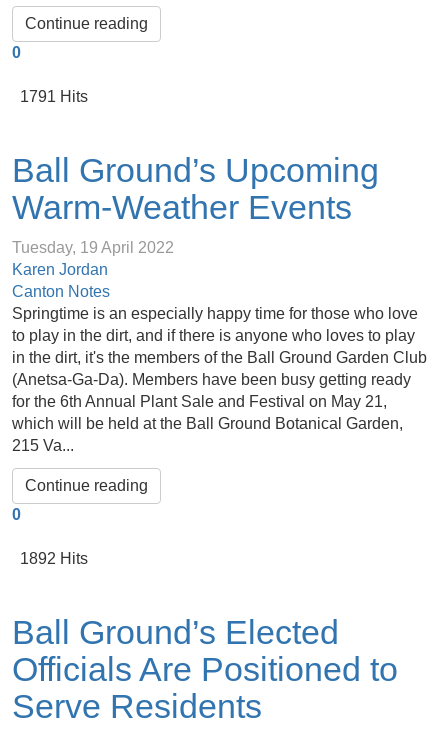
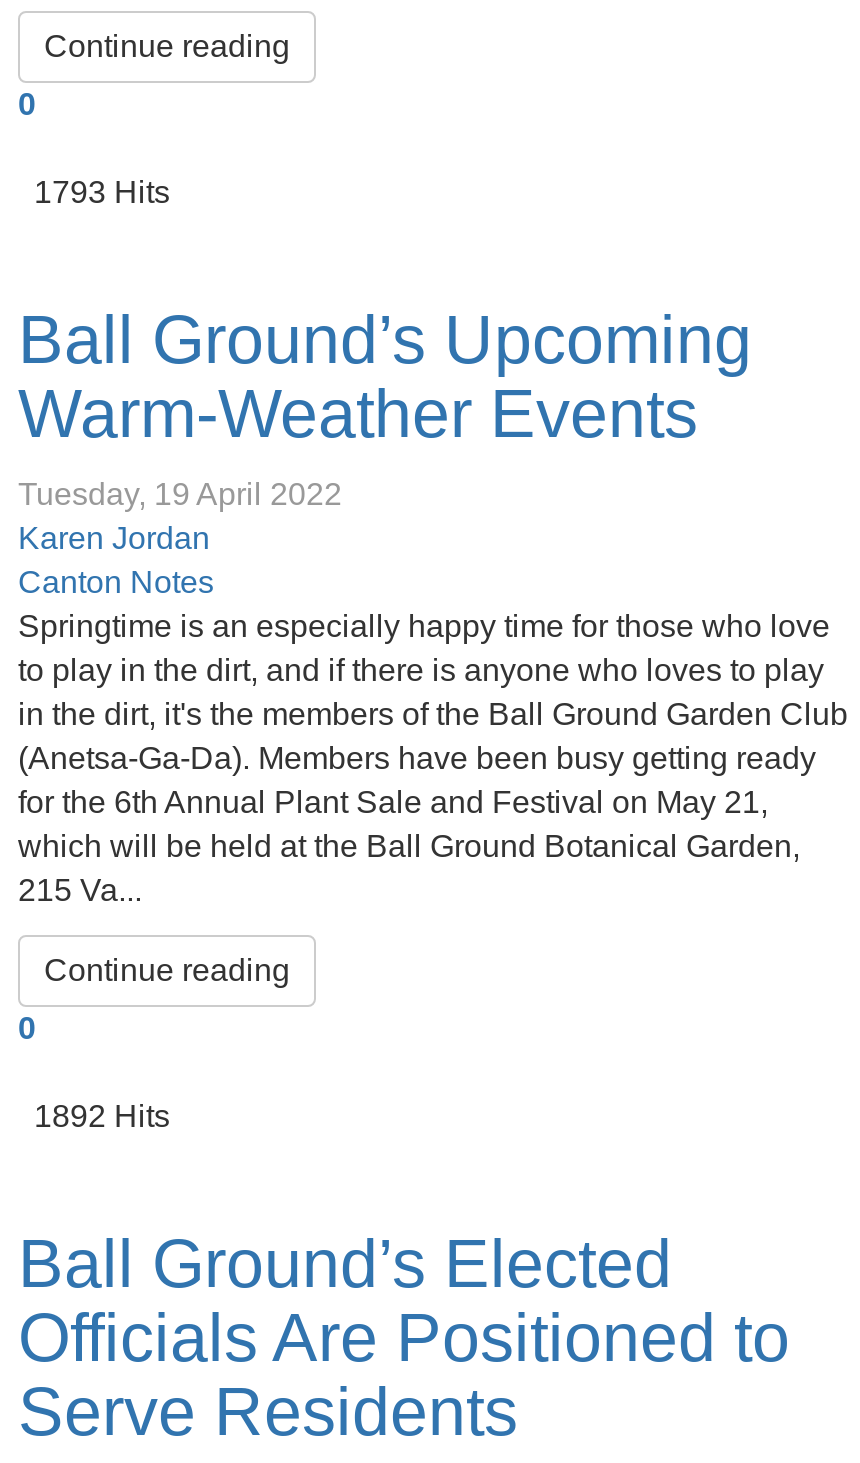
[12,88,88,105] 1791 Hits -> [18,174,170,208] 1793 Hits

